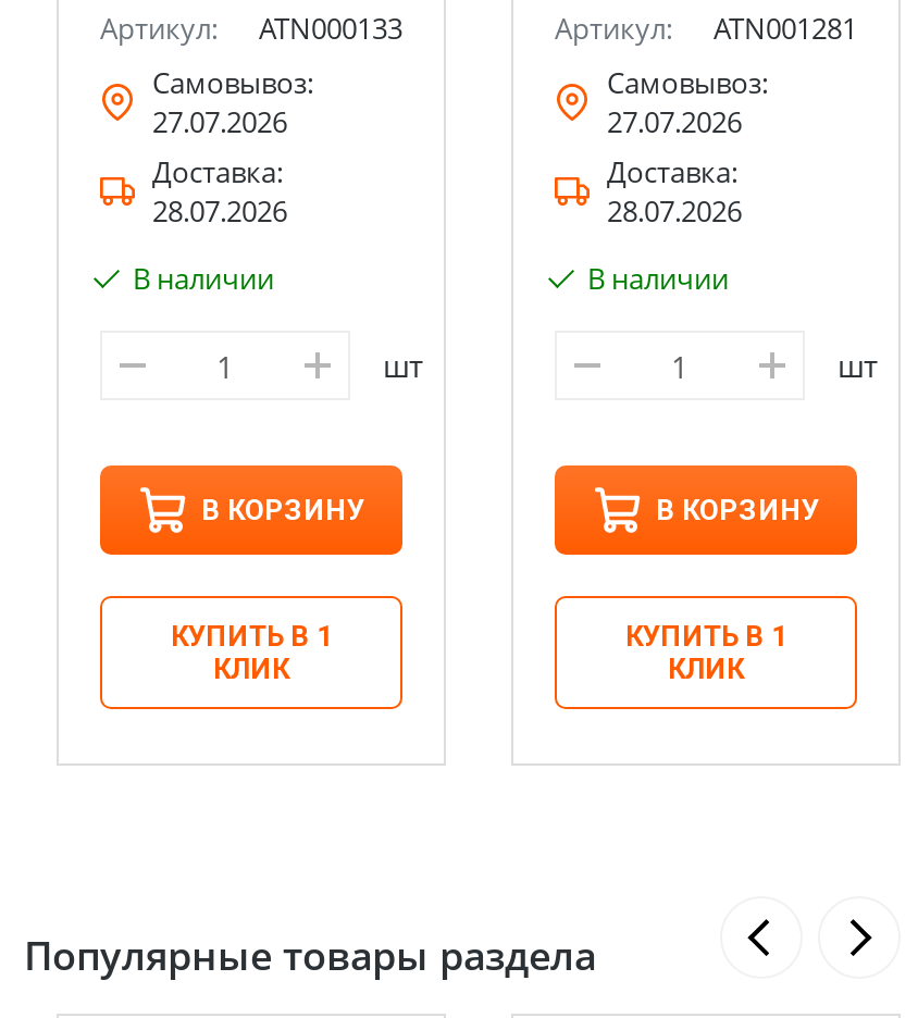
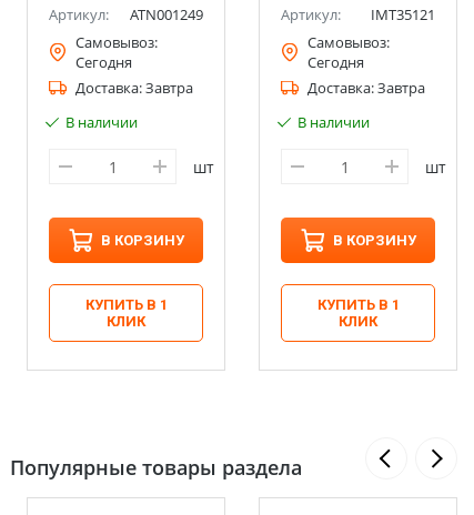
[100,9,402,48] Артикул: ATN000133 -> [49,4,203,24] Артикул: ATN001249
[555,9,857,48] Артикул: ATN001281 -> [281,4,435,24] Артикул: IMT35121
[152,102,287,231] 27.07.2026 | Доставка: | 28.07.2026 -> [75,52,193,98] Сегодня | Доставка: Завтра
[607,102,742,231] 27.07.2026 | Доставка: | 28.07.2026 -> [307,52,425,98] Сегодня | Доставка: Завтра

